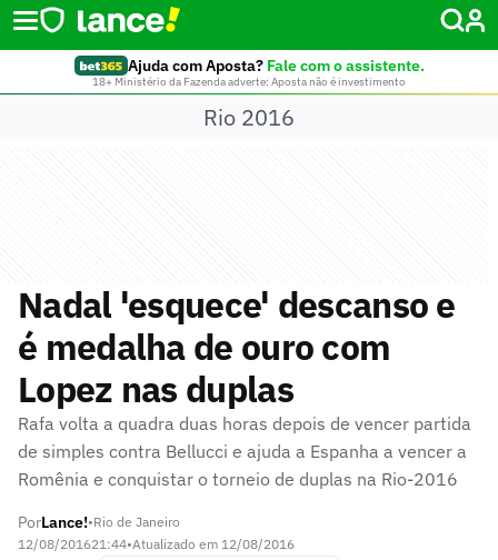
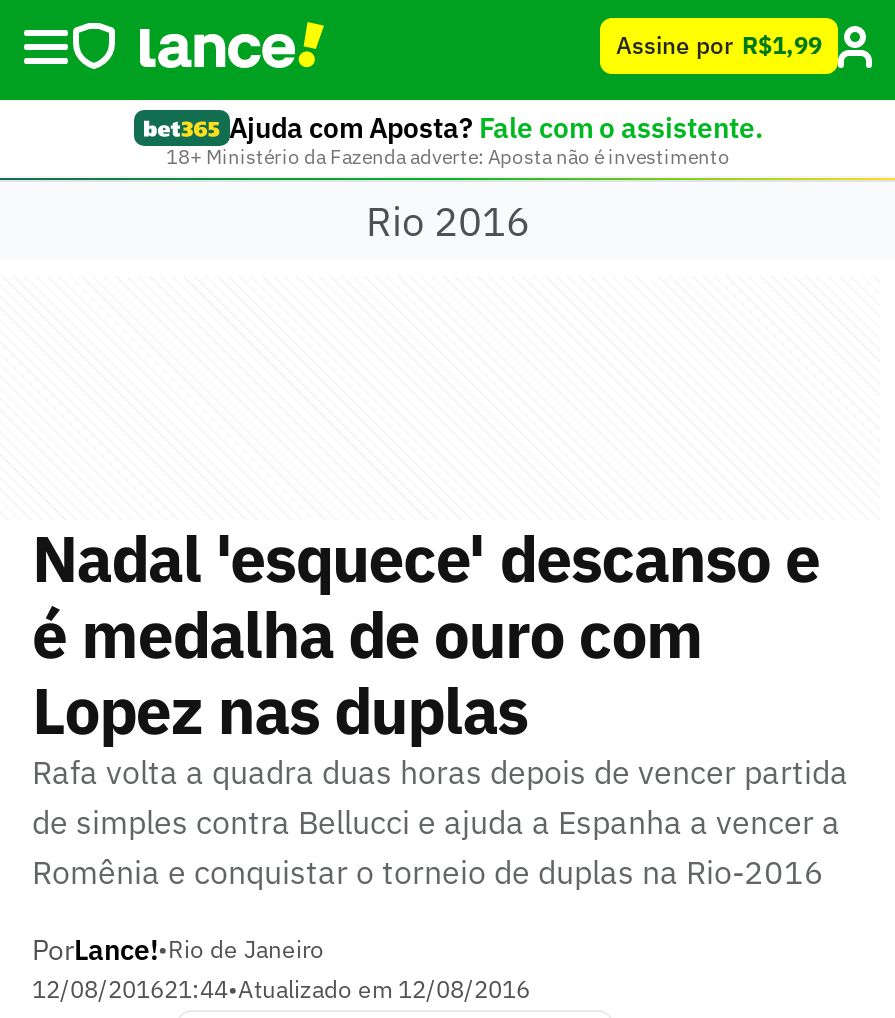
none -> [616,30,822,60] Assine por R$1,99

